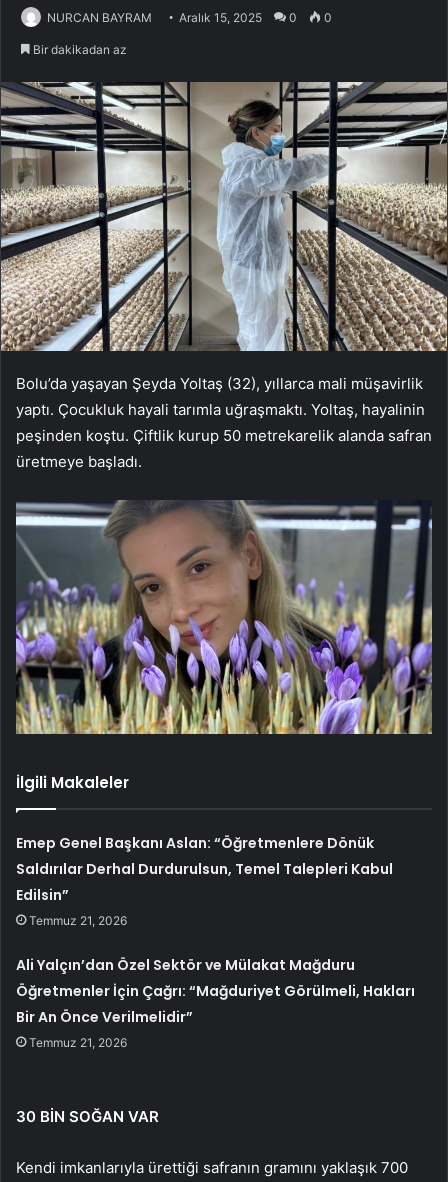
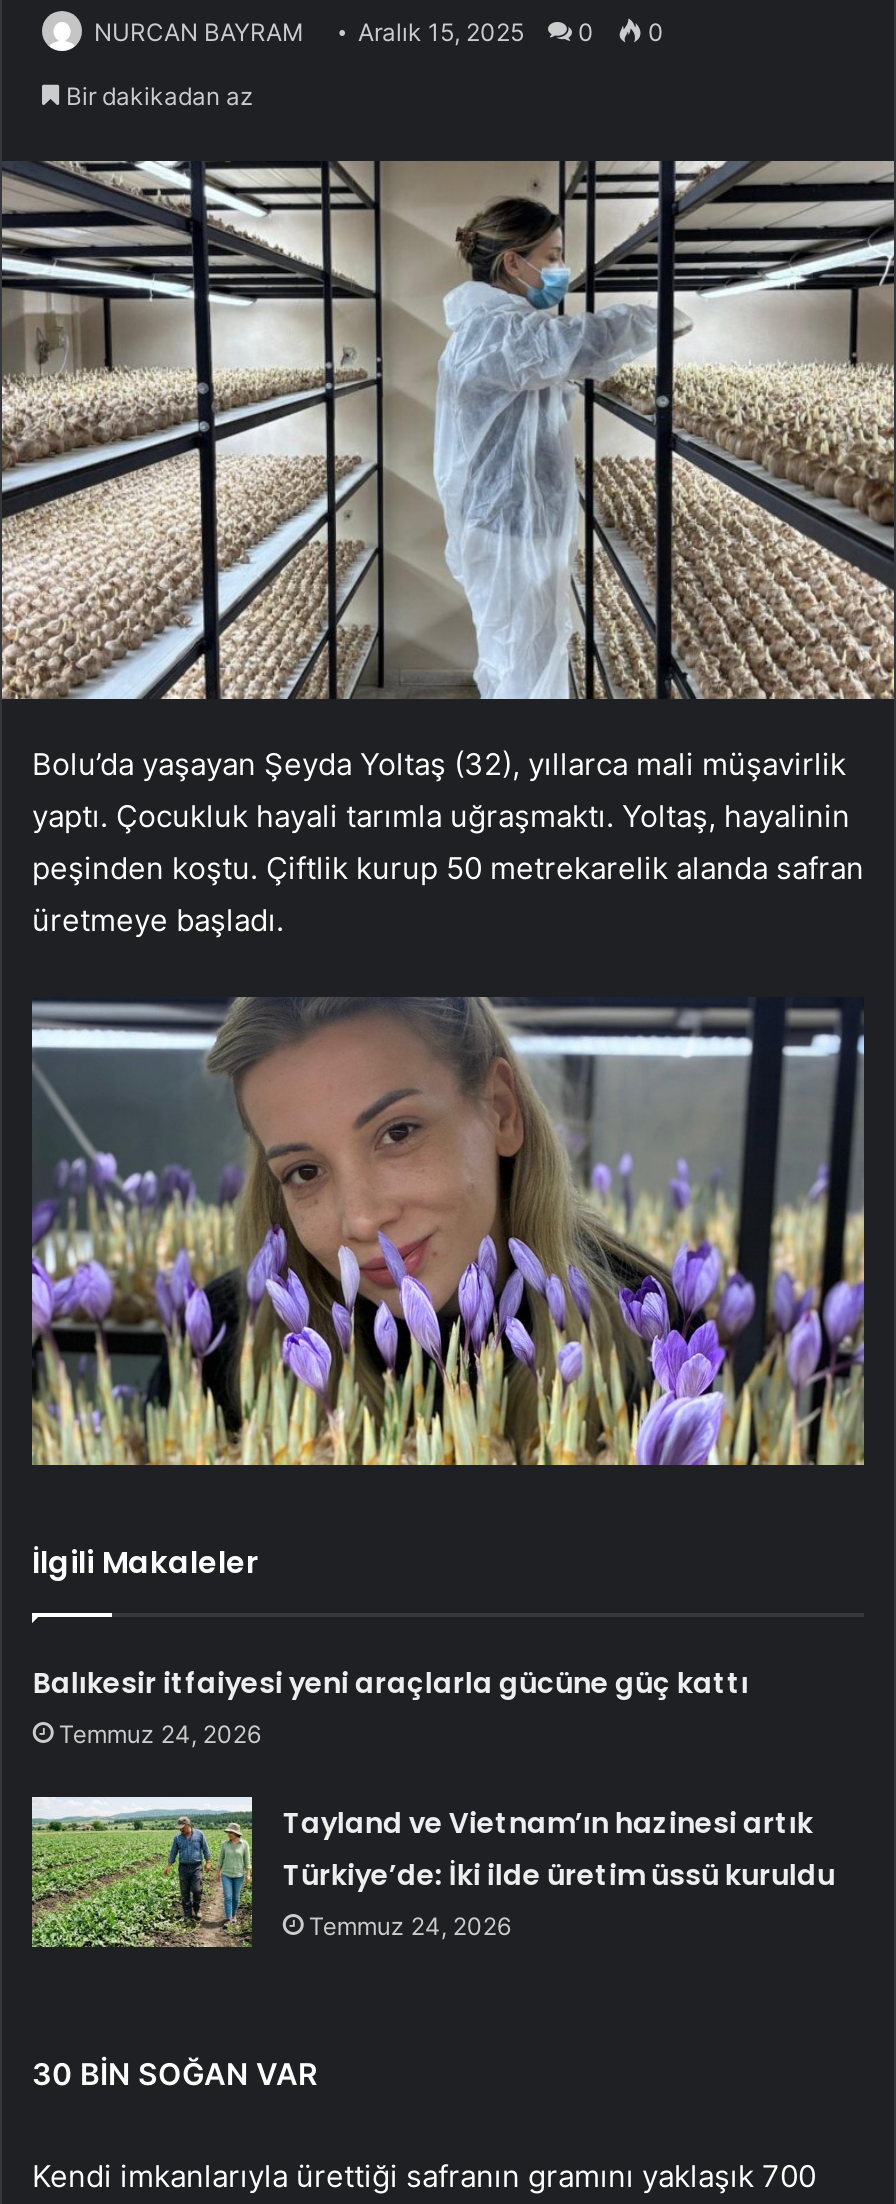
[16,833,393,928] Emep Genel Başkanı Aslan: “Öğretmenlere Dönük | Saldırılar Derhal Durdurulsun, Temel Talepleri Kabul | Edilsin” | Temmuz 21, 2026 -> [33,1663,749,1749] Balıkesir itfaiyesi yeni araçlarla gücüne güç kattı | Temmuz 24, 2026
[16,955,415,1050] Ali Yalçın’dan Özel Sektör ve Mülakat Mağduru | Öğretmenler İçin Çağrı: “Mağduriyet Görülmeli, Hakları | Bir An Önce Verilmelidir” | Temmuz 21, 2026 -> [283,1803,835,1941] Tayland ve Vietnam’ın hazinesi artık | Türkiye’de: İki ilde üretim üssü kuruldu | Temmuz 24, 2026

